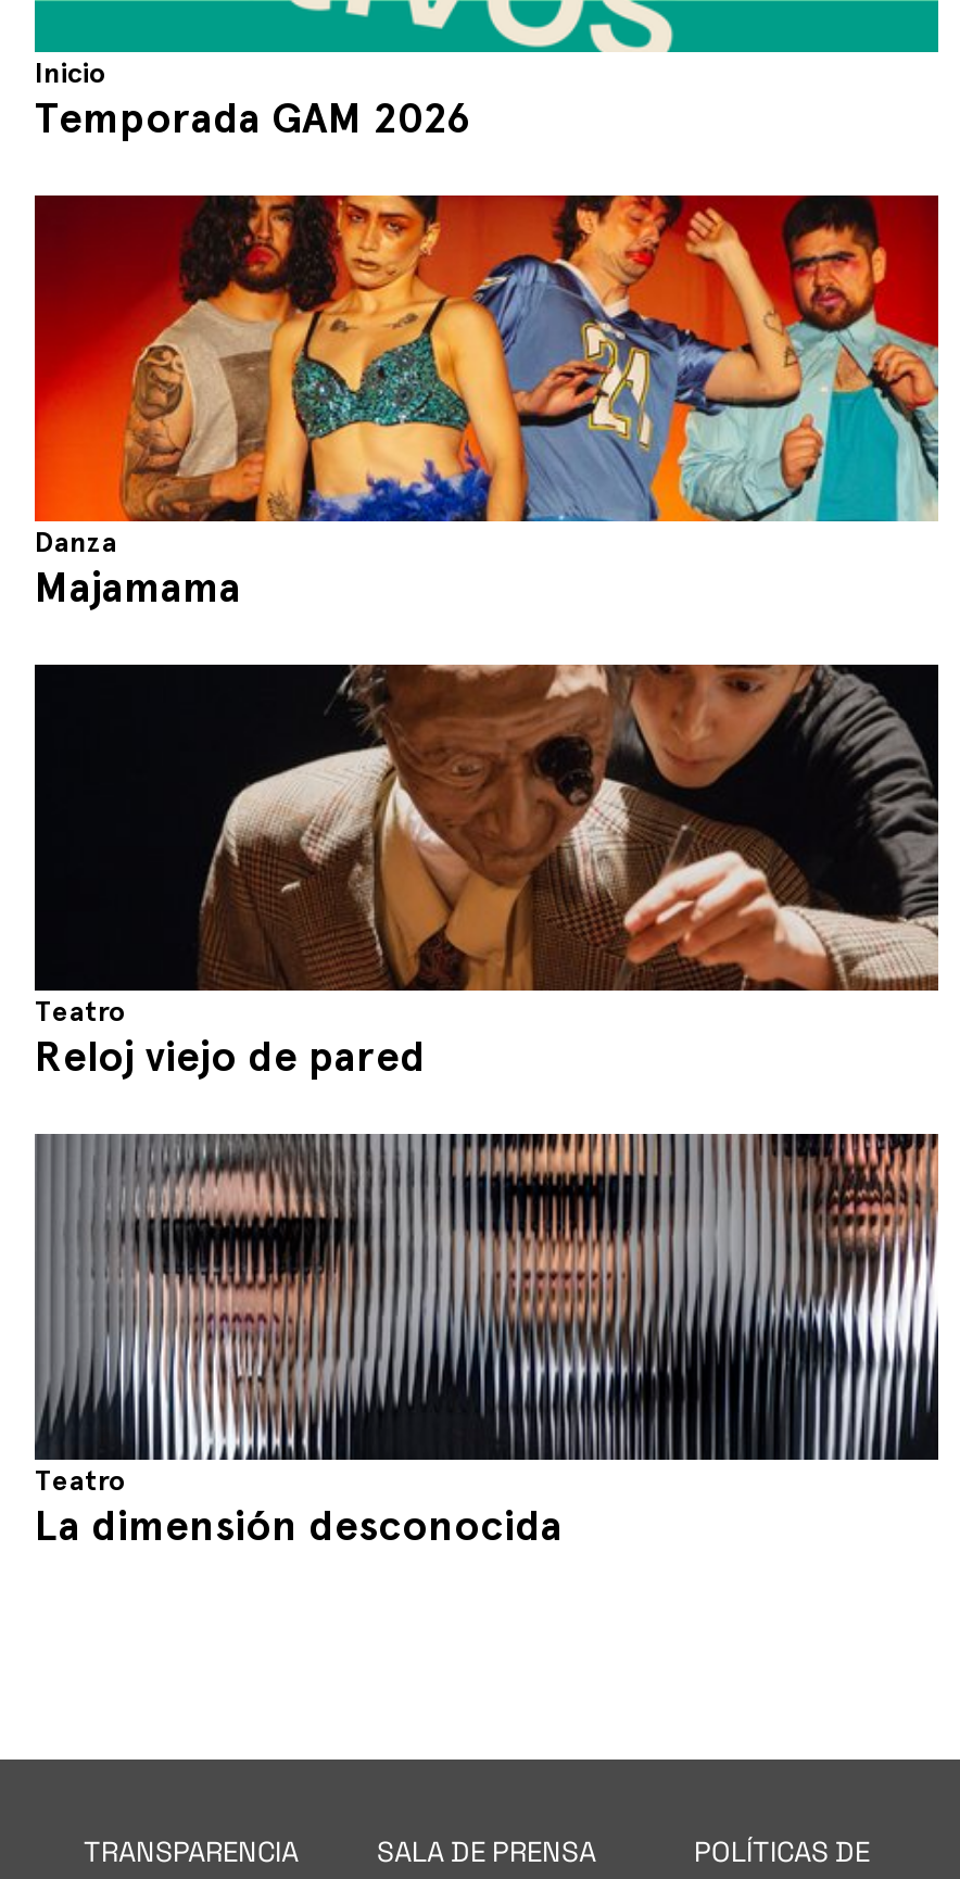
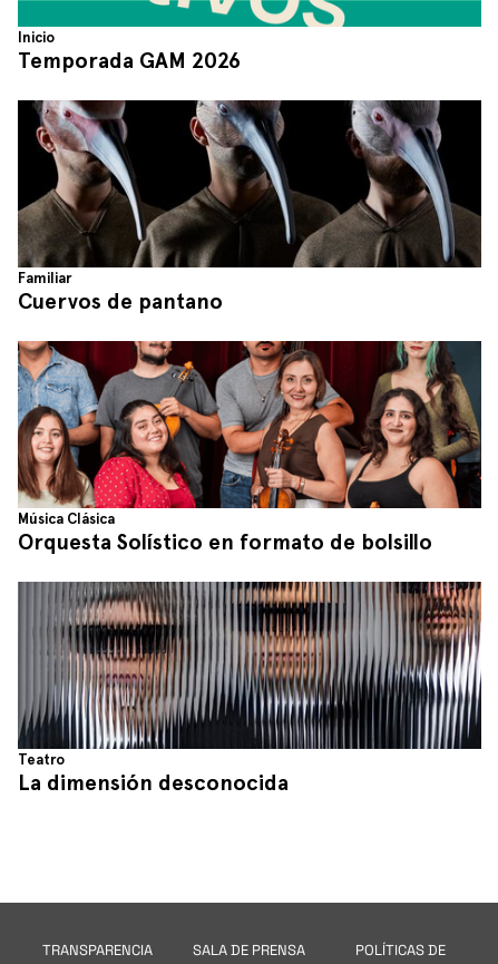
[33,193,940,612] [image] | Danza | Majamama -> [17,99,482,314] [image] | Familiar | Cuervos de pantano
[33,663,940,1081] [image] | Teatro | Reloj viejo de pared -> [17,340,482,555] [image] | Música Clásica | Orquesta Solístico en formato de bolsillo

